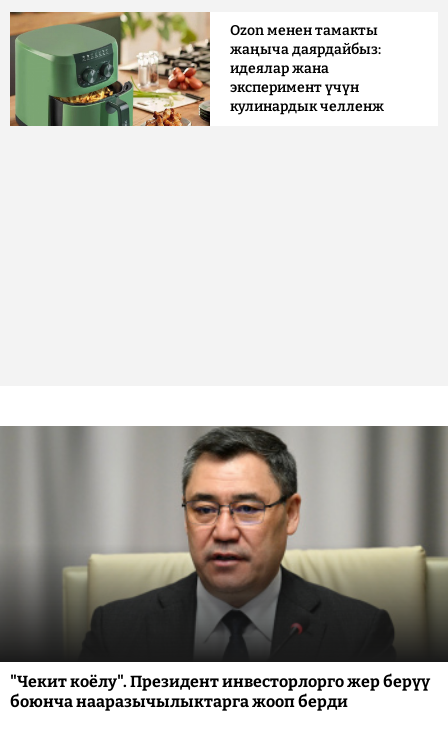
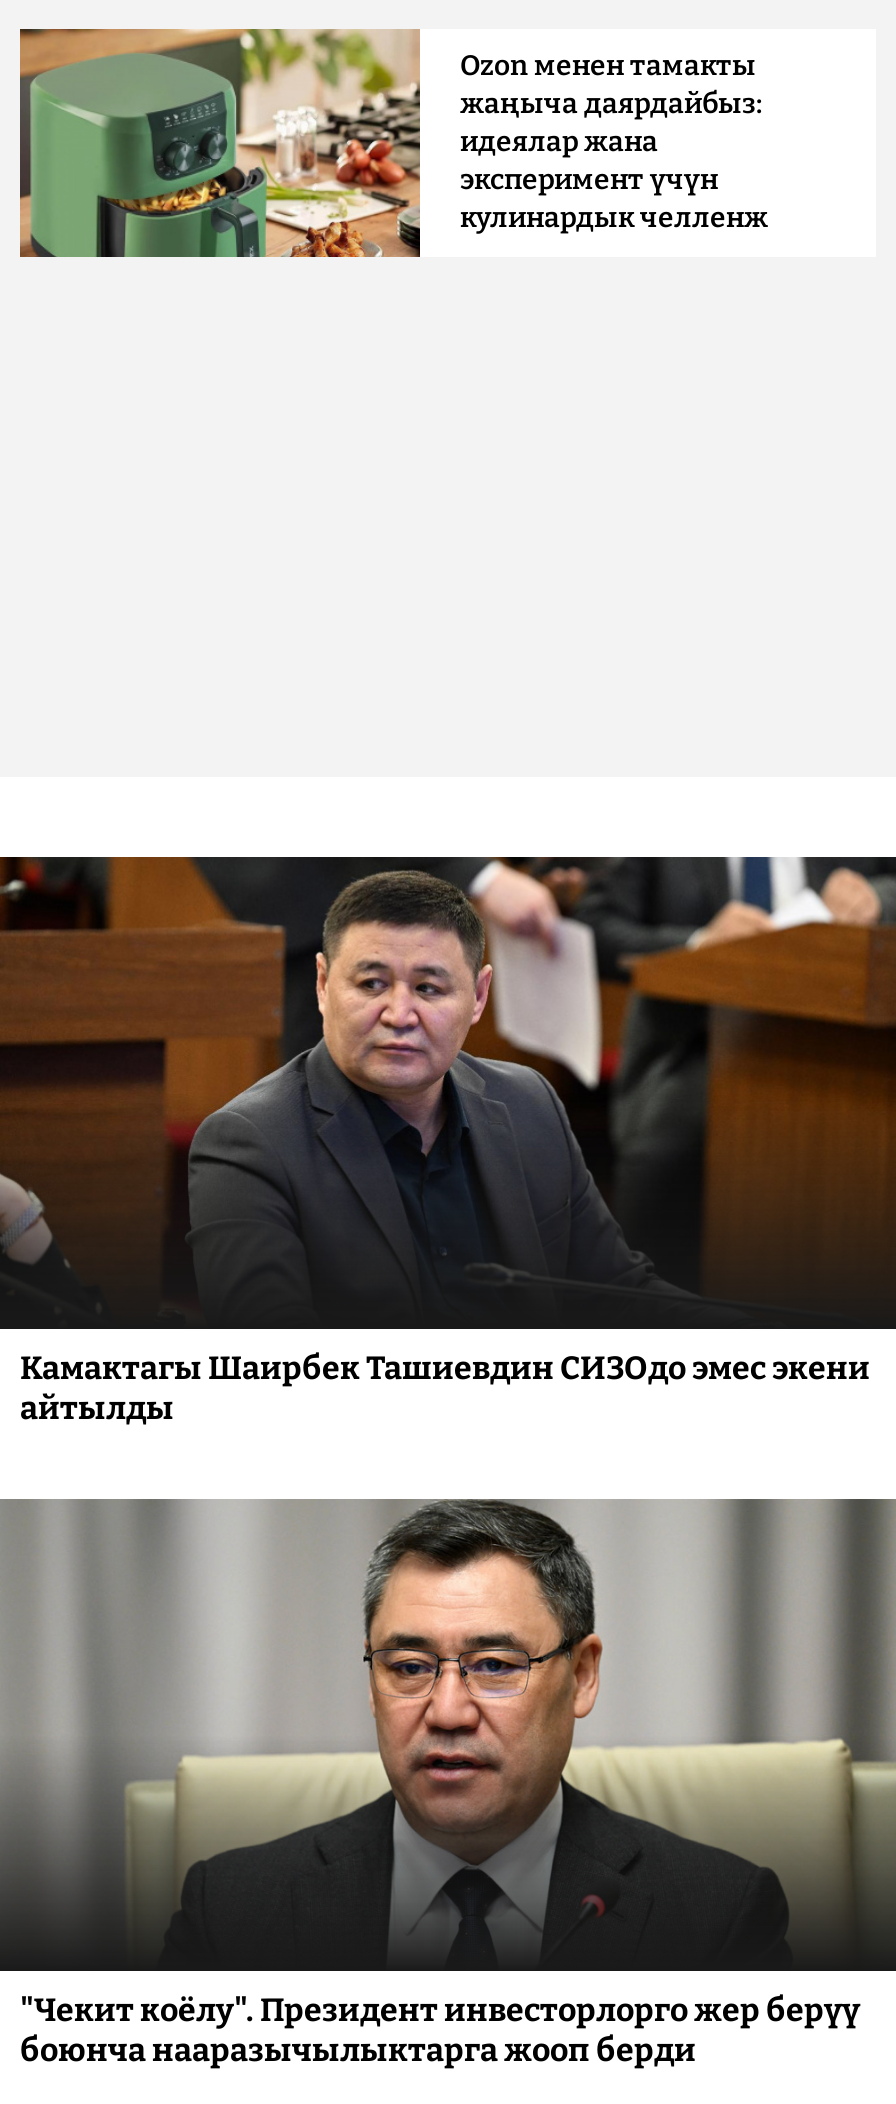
none -> [6,855,890,1426] [image] | Камактагы Шаирбек Ташиевдин СИЗОдо эмес экени | айтылды

